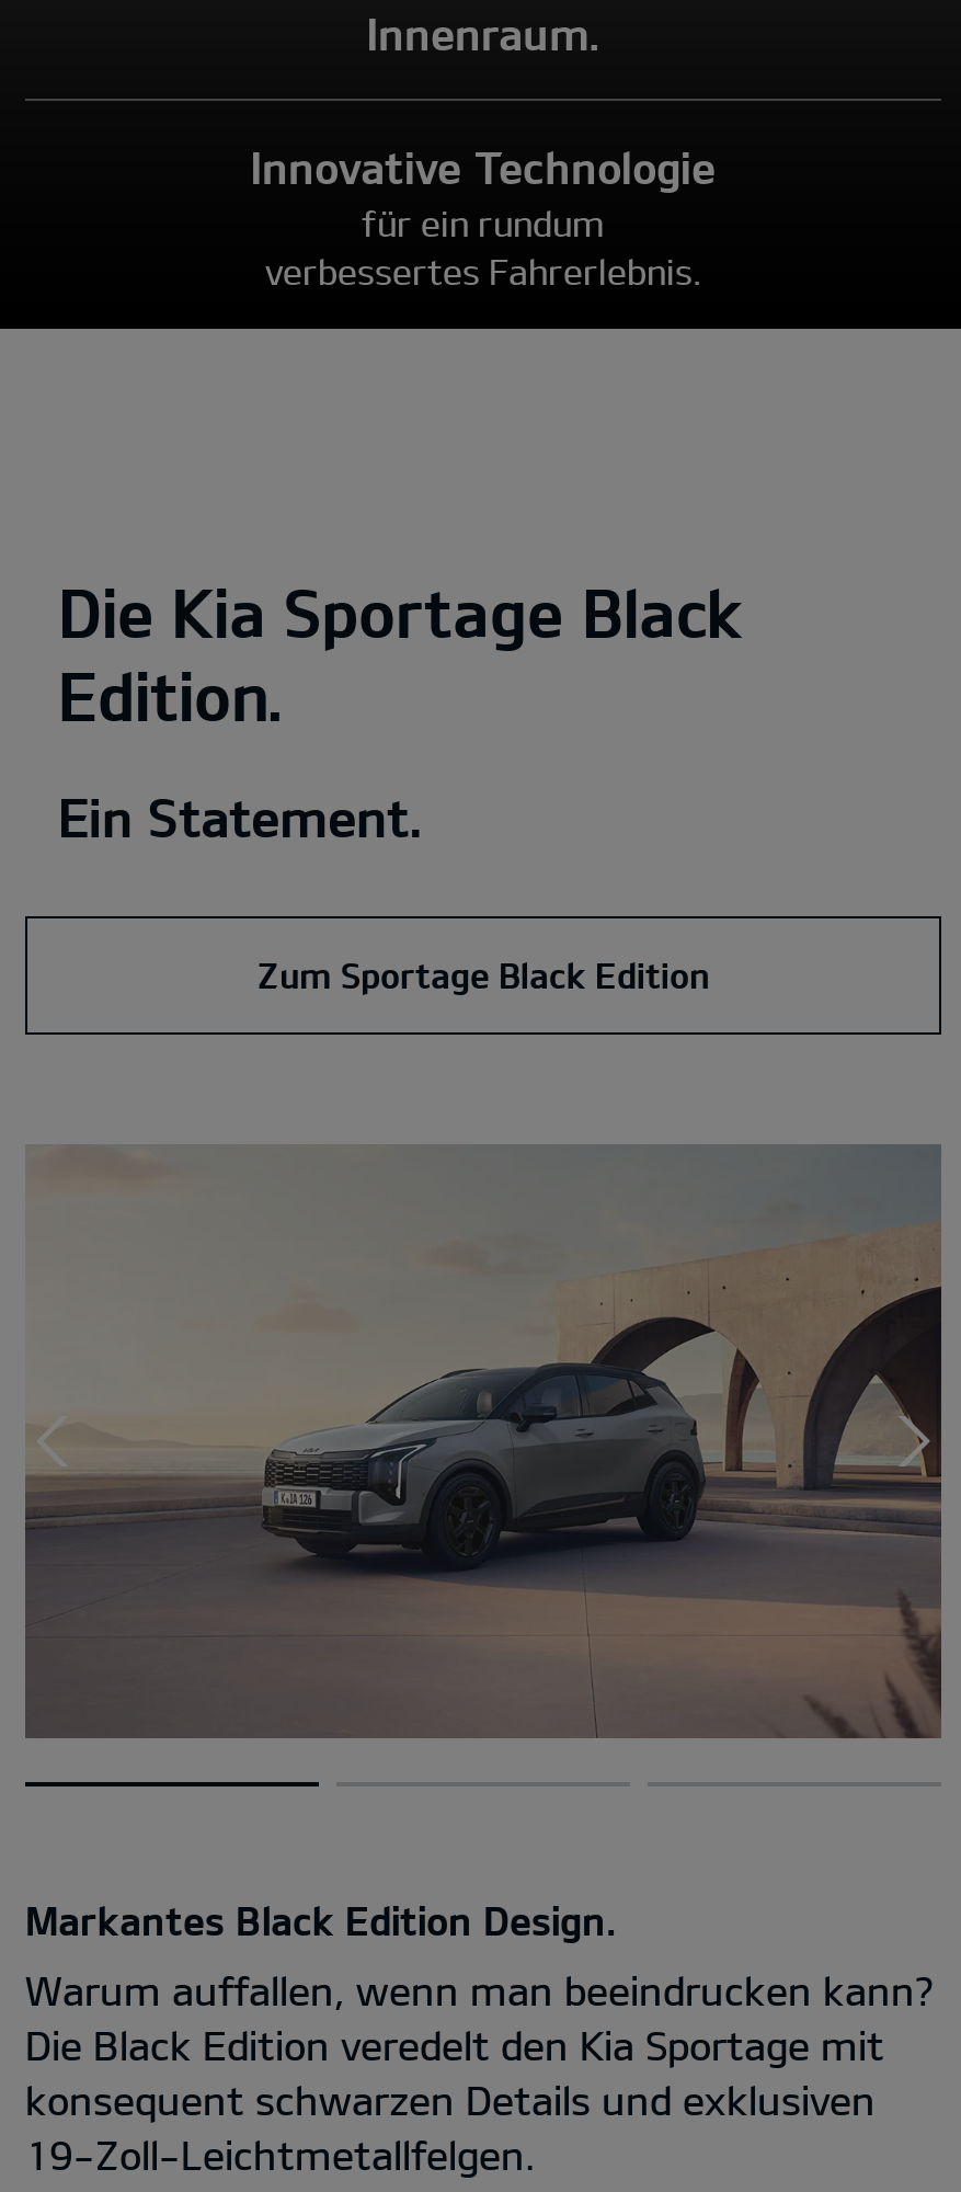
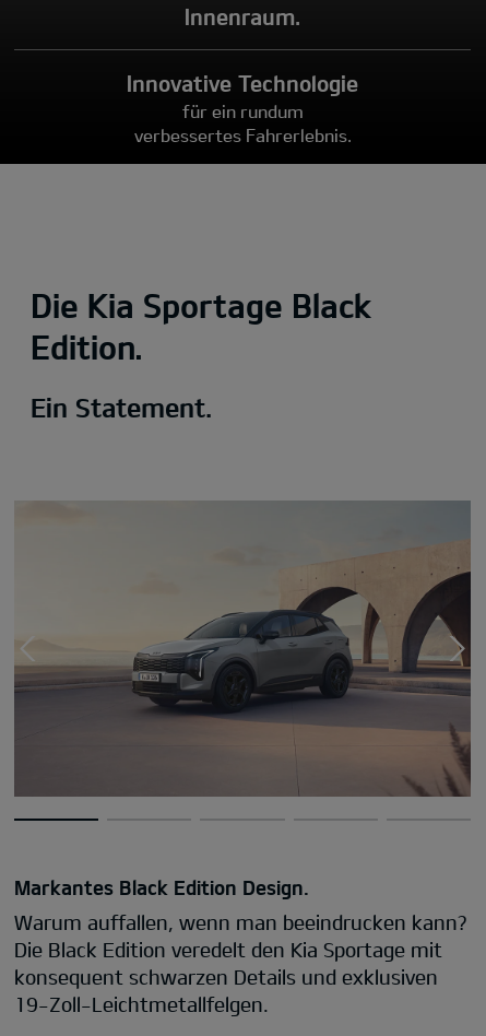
[258,953,709,995] Zum Sportage Black Edition -> none

